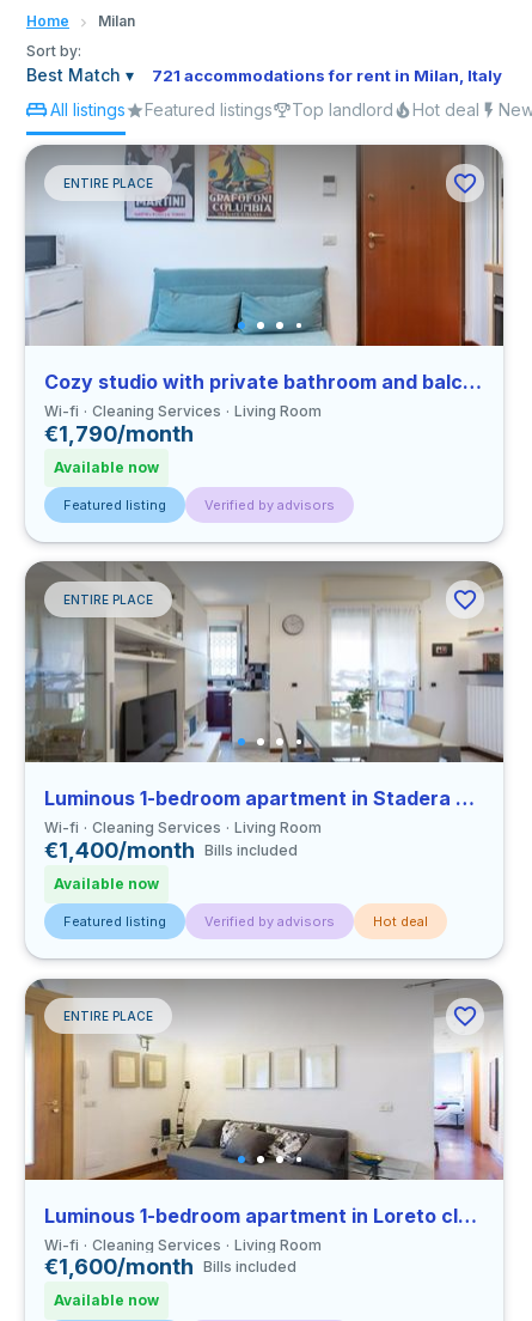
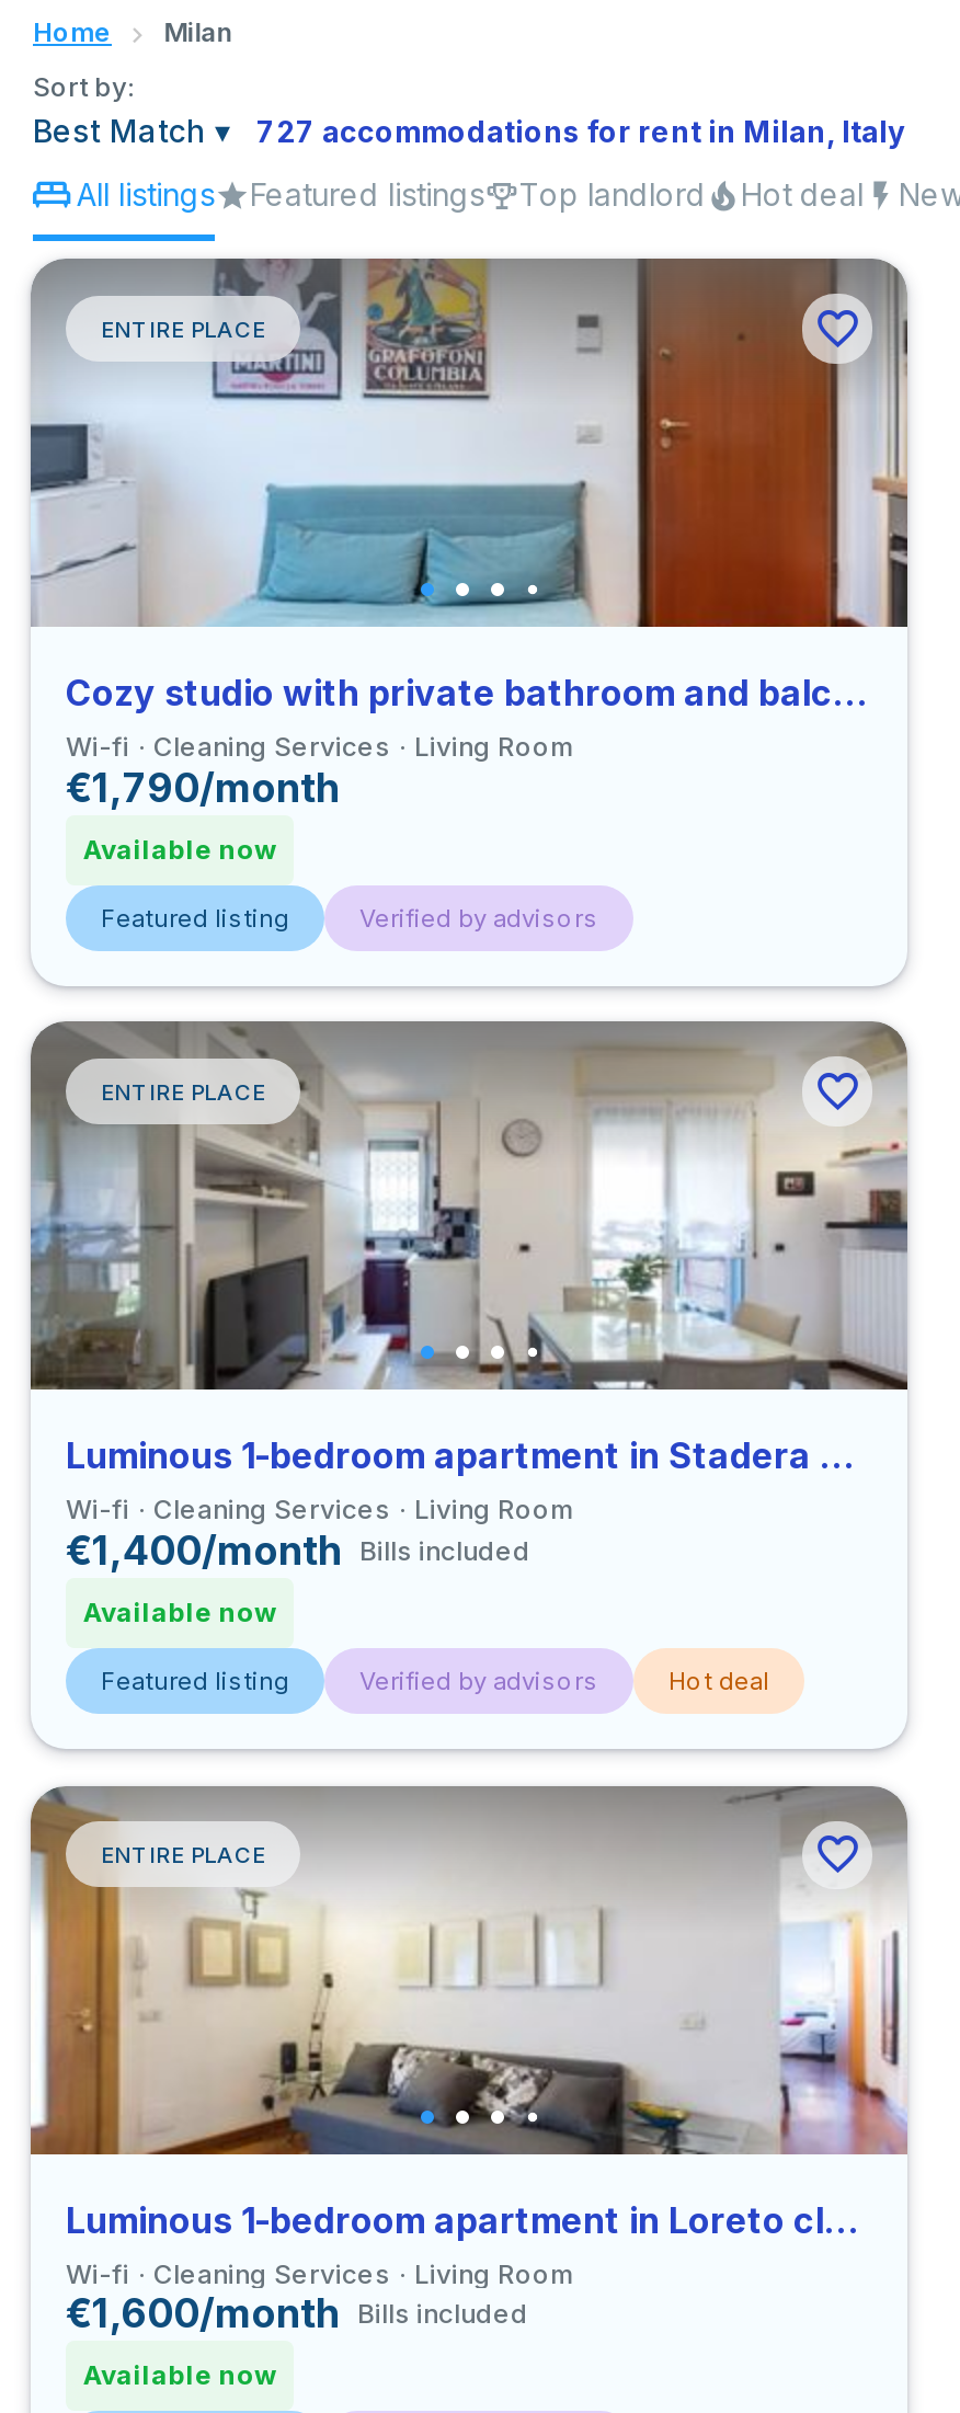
[152,66,502,85] 721 accommodations for rent in Milan, Italy -> [256,114,905,149] 727 accommodations for rent in Milan, Italy

